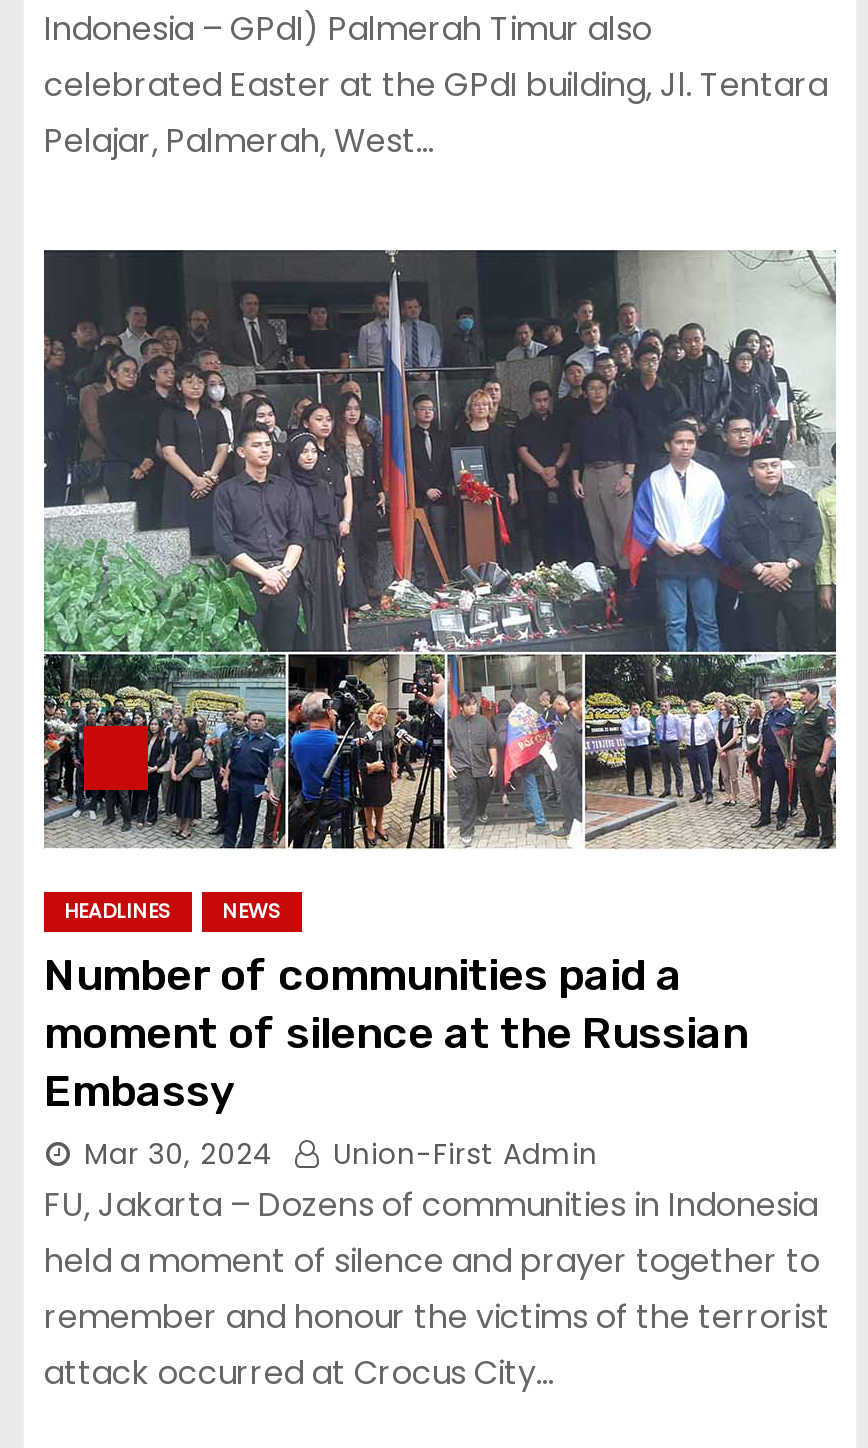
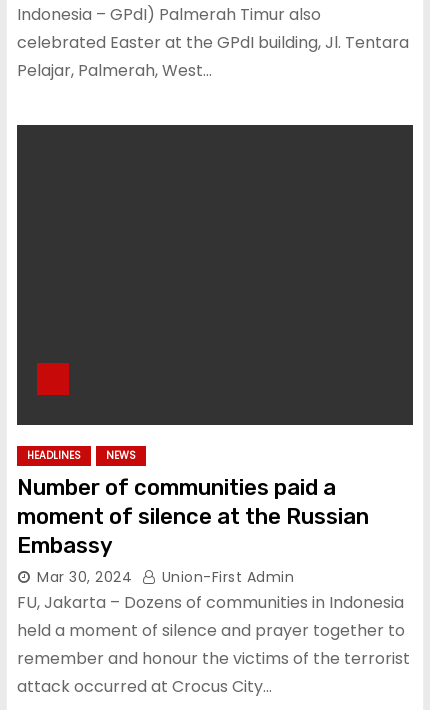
[42,250,838,850] [image] -> none

